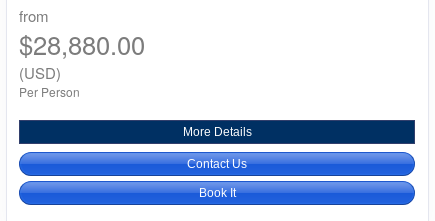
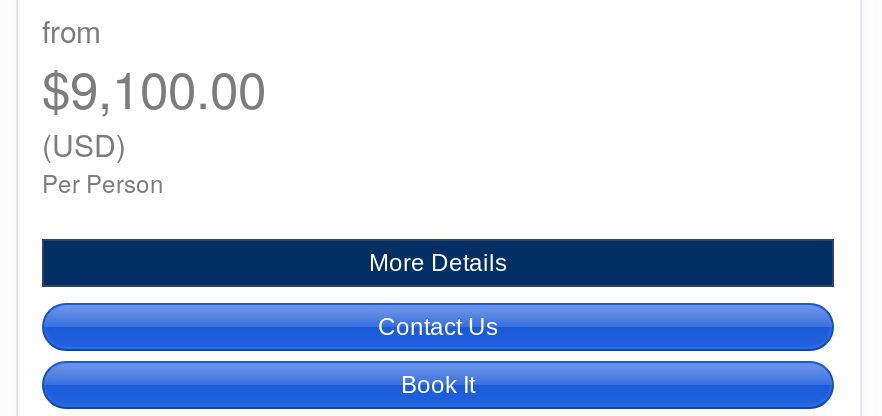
[19,26,145,62] $28,880.00 -> [42,51,266,123] $9,100.00

